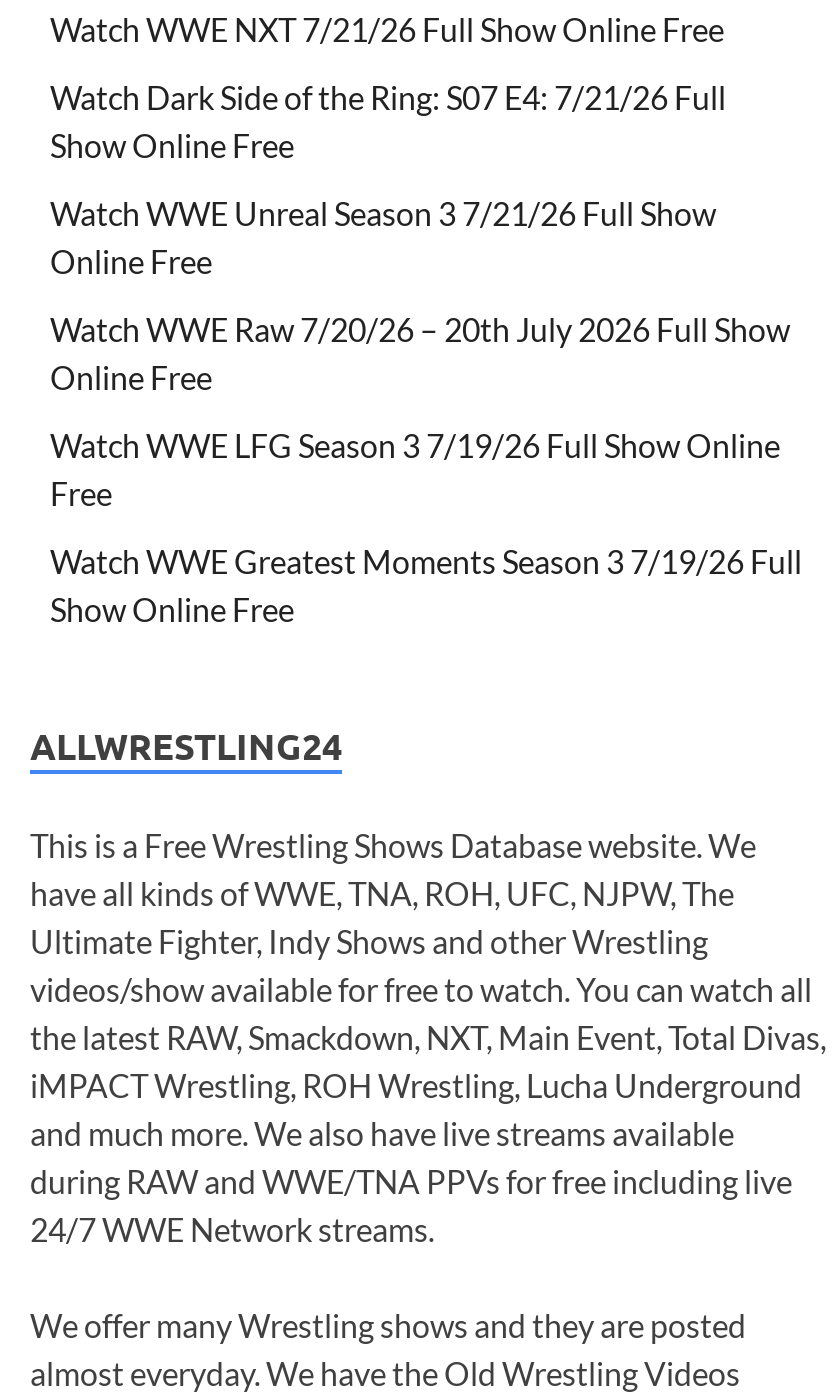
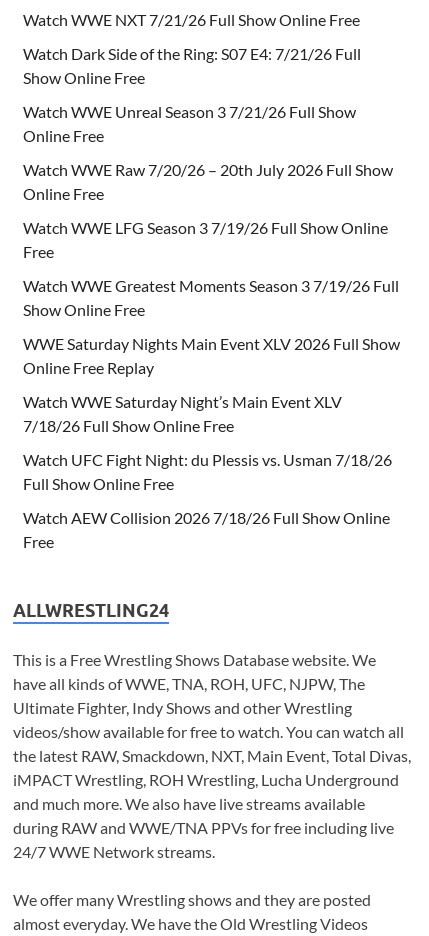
none -> [23,334,400,551] WWE Saturday Nights Main Event XLV 2026 Full Show | Online Free Replay | Watch WWE Saturday Night’s Main Event XLV | 7/18/26 Full Show Online Free | Watch UFC Fight Night: du Plessis vs. Usman 7/18/26 | Full Show Online Free | Watch AEW Collision 2026 7/18/26 Full Show Online | Free

